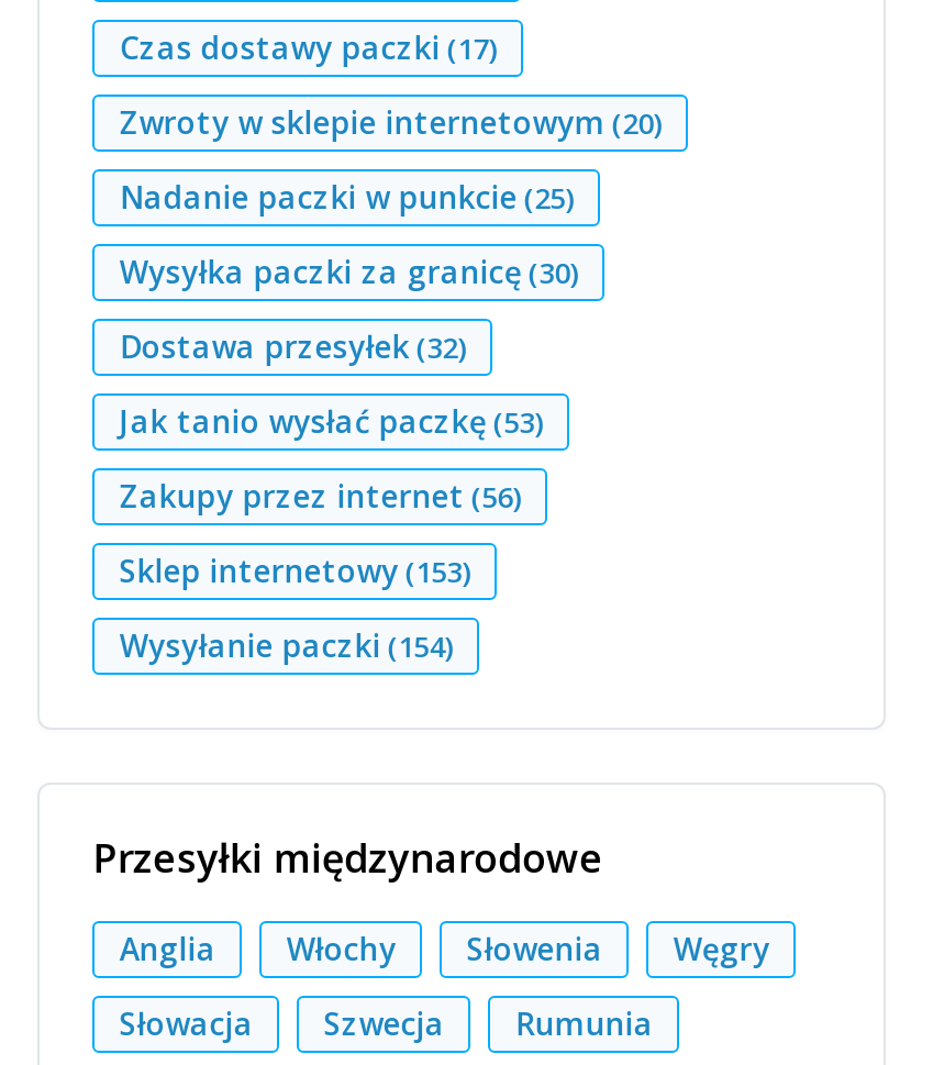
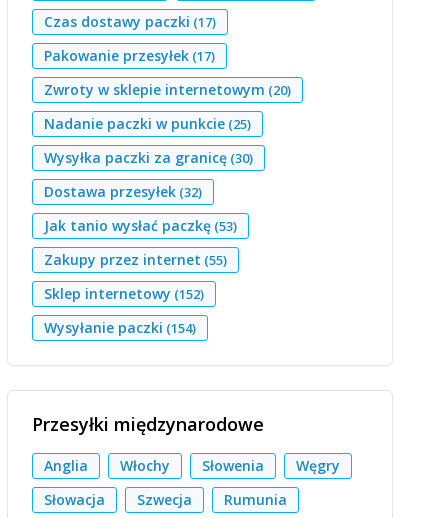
none -> [44,46,215,65] Pakowanie przesyłek (17)
[120,475,522,516] Zakupy przez internet (56) -> [44,250,227,269] Zakupy przez internet (55)
[120,549,471,591] Sklep internetowy (153) -> [44,284,204,303] Sklep internetowy (152)

